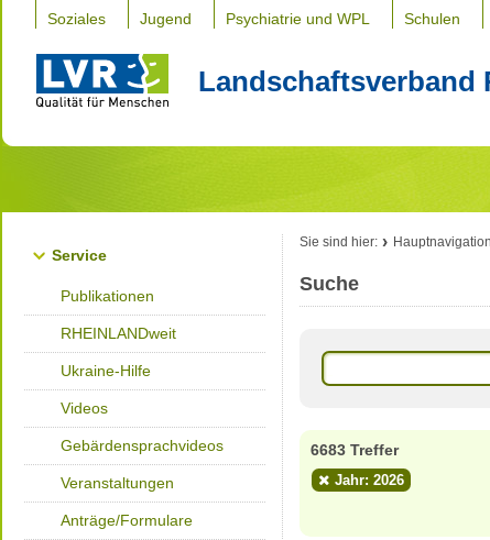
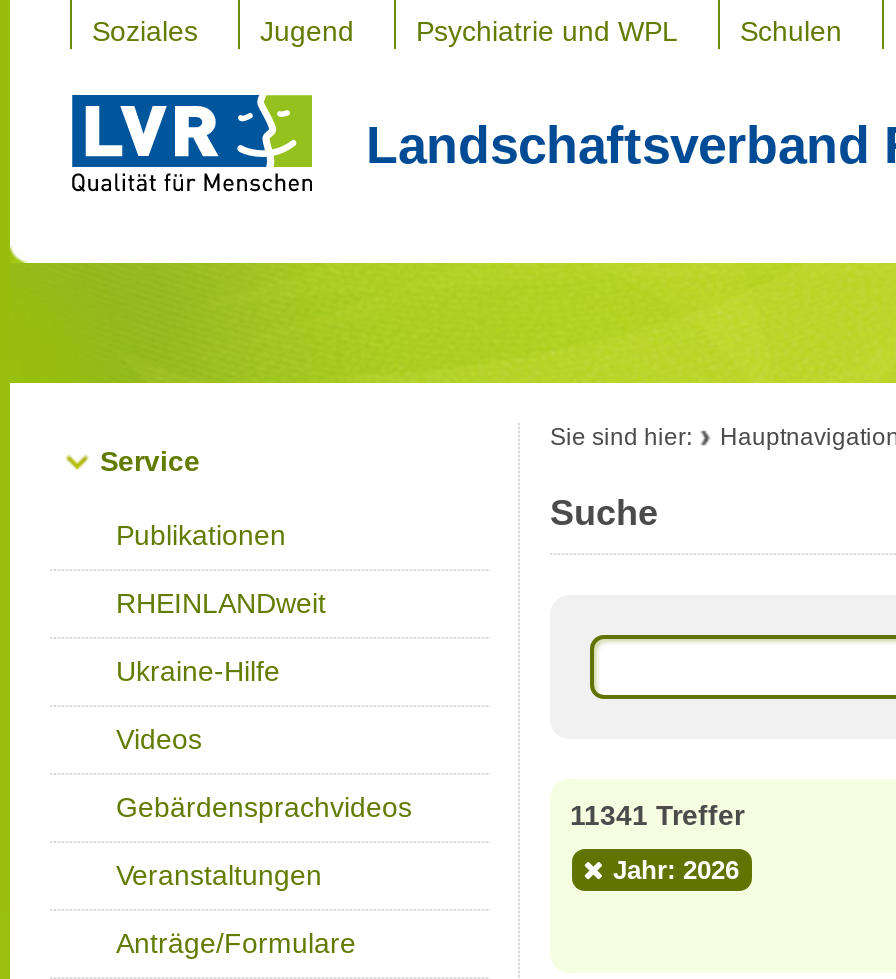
[311,441,399,459] 6683 Treffer -> [570,799,744,831] 11341 Treffer

